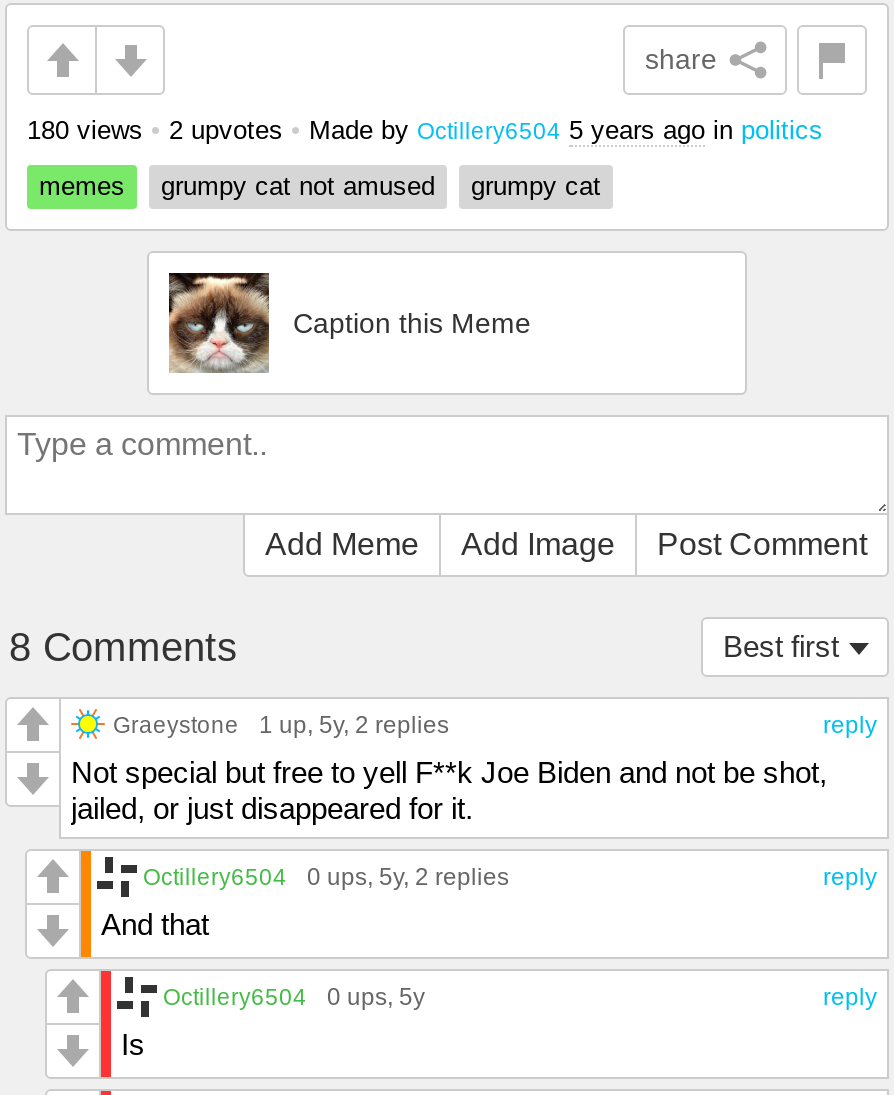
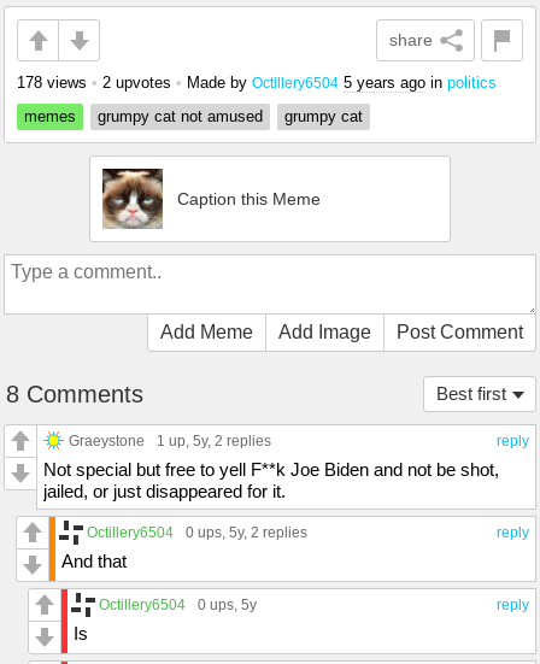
[27,116,823,146] 180 views • 2 upvotes • Made by Octillery6504 5 years ago in politics -> [17,74,497,92] 178 views • 2 upvotes • Made by Octillery6504 5 years ago in politics

